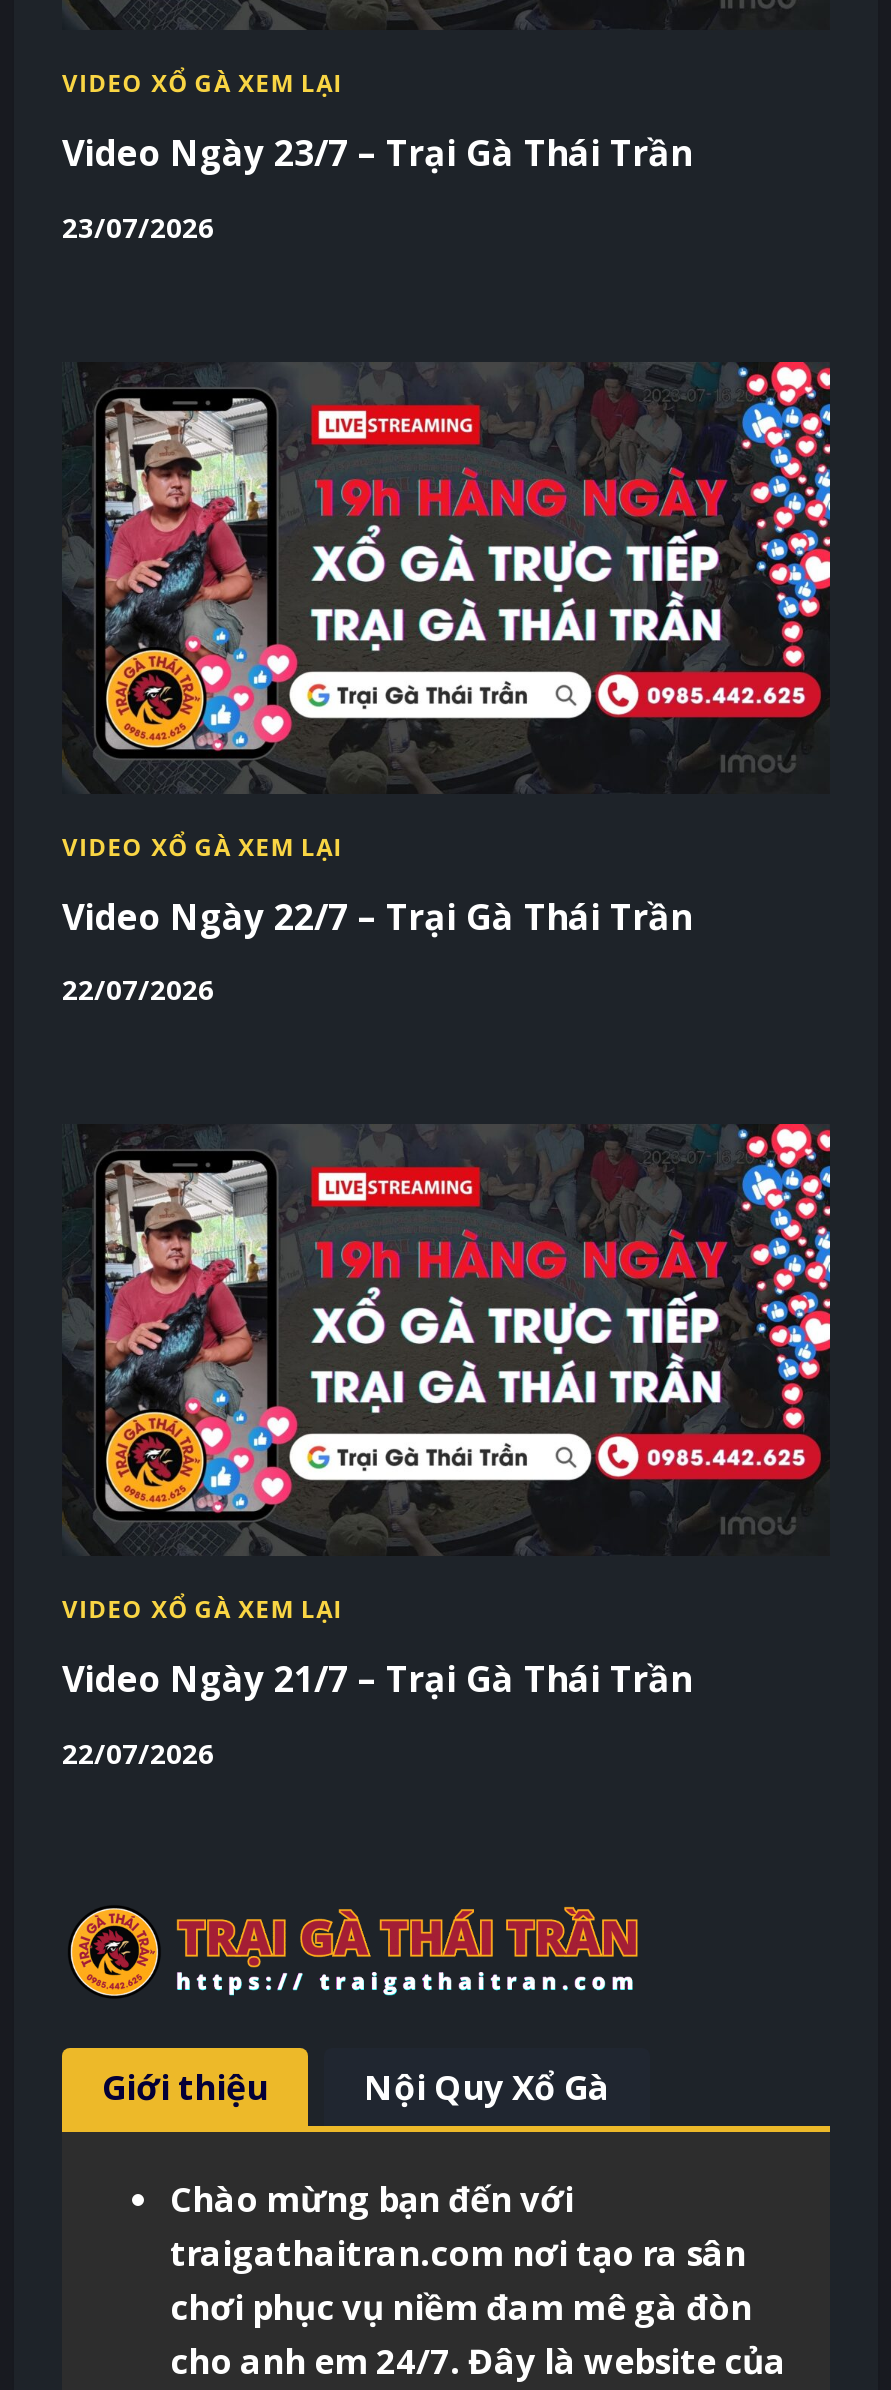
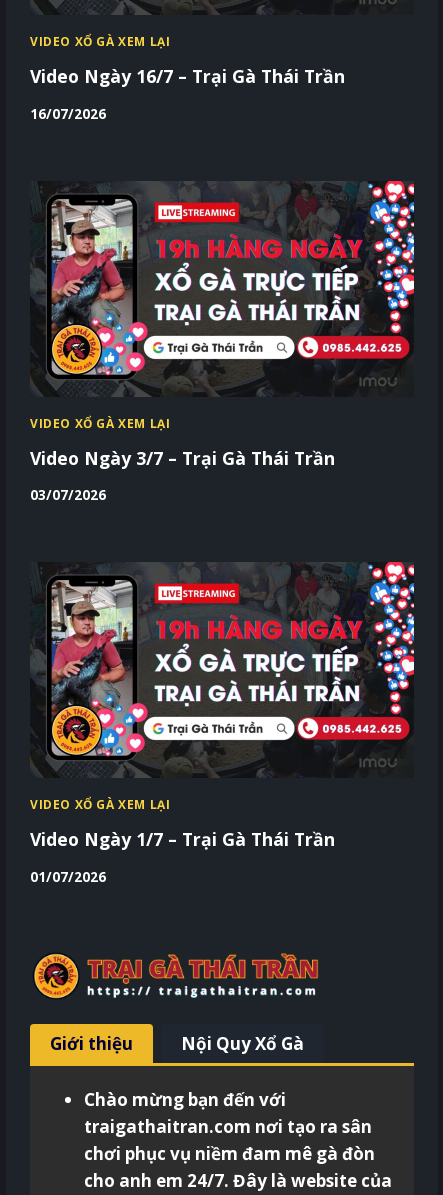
[62,129,692,177] Video Ngày 23/7 – Trại Gà Thái Trần -> [30,64,345,88] Video Ngày 16/7 – Trại Gà Thái Trần
[62,208,214,246] 23/07/2026 -> [30,104,106,123] 16/07/2026
[62,892,692,940] Video Ngày 22/7 – Trại Gà Thái Trần -> [30,446,335,470] Video Ngày 3/7 – Trại Gà Thái Trần
[62,971,214,1009] 22/07/2026 -> [30,485,106,504] 03/07/2026
[62,1654,692,1702] Video Ngày 21/7 – Trại Gà Thái Trần -> [30,827,335,851] Video Ngày 1/7 – Trại Gà Thái Trần
[62,1734,214,1772] 22/07/2026 -> [30,867,106,886] 01/07/2026

